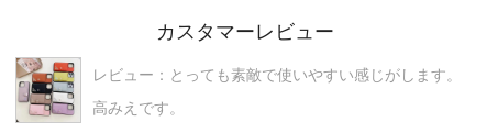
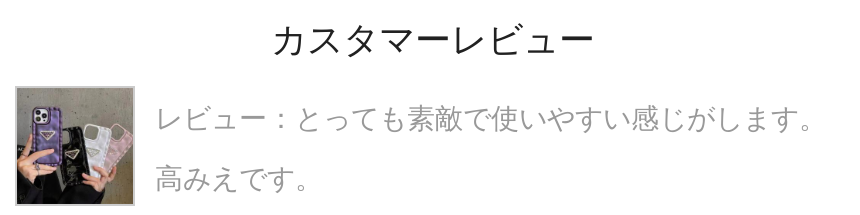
[15,57,80,123] [image] -> [15,86,135,206] [image]

